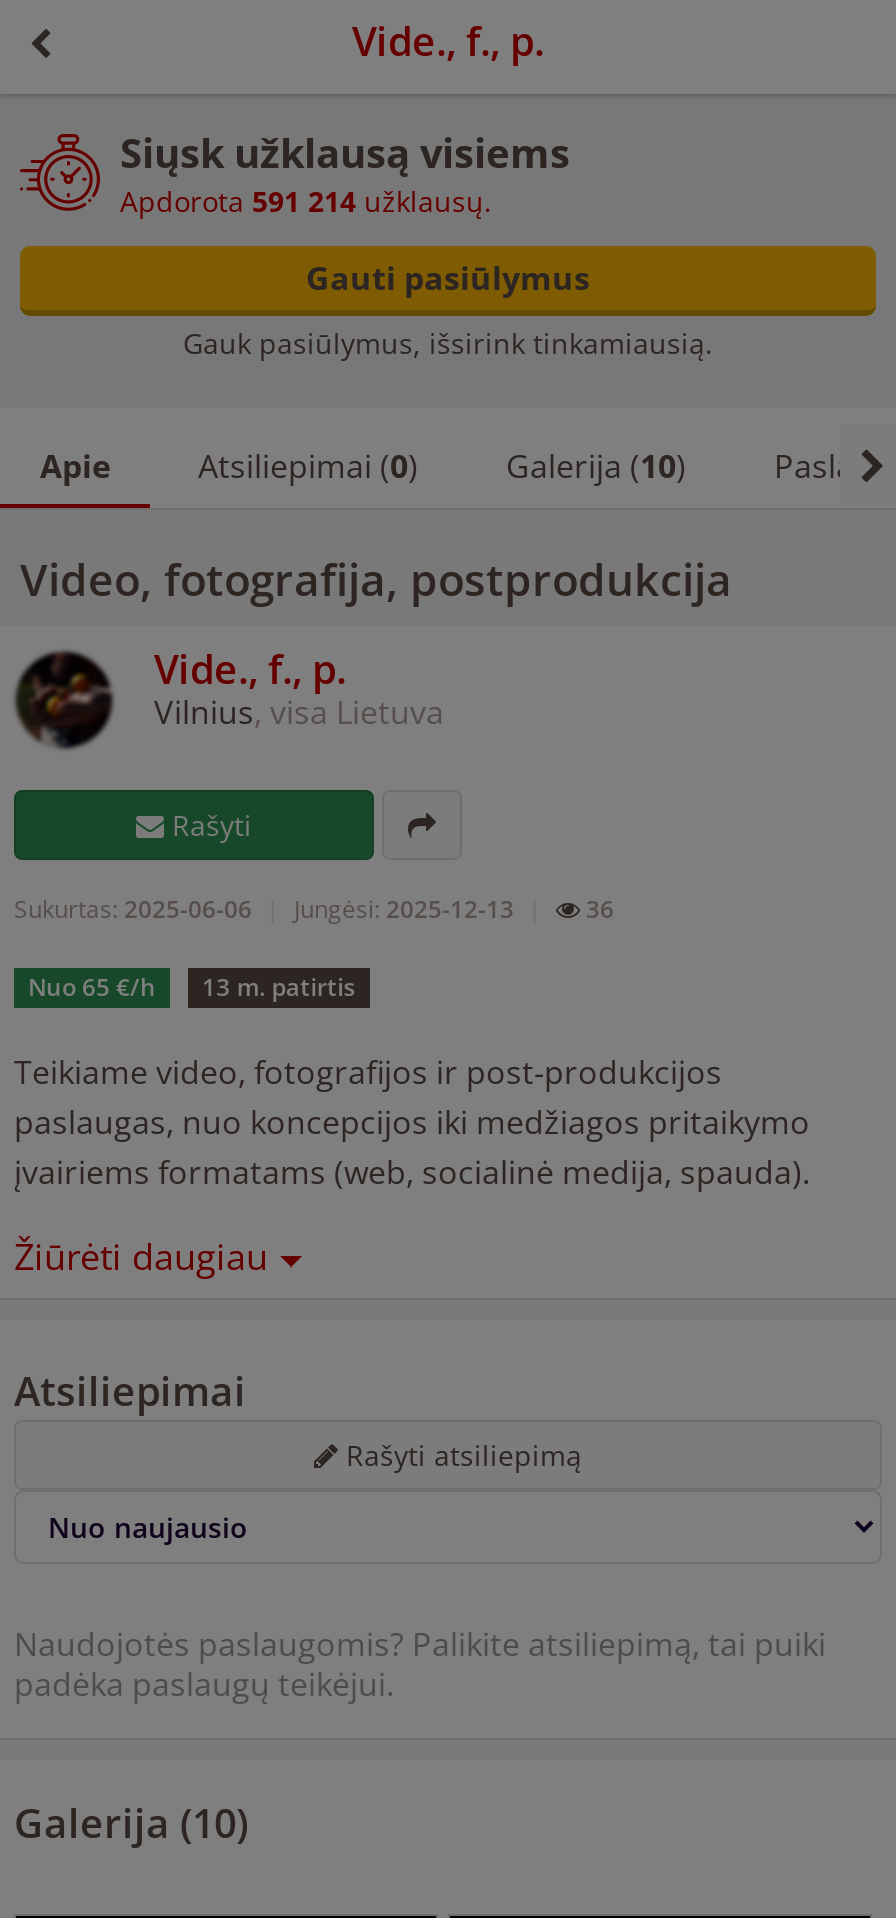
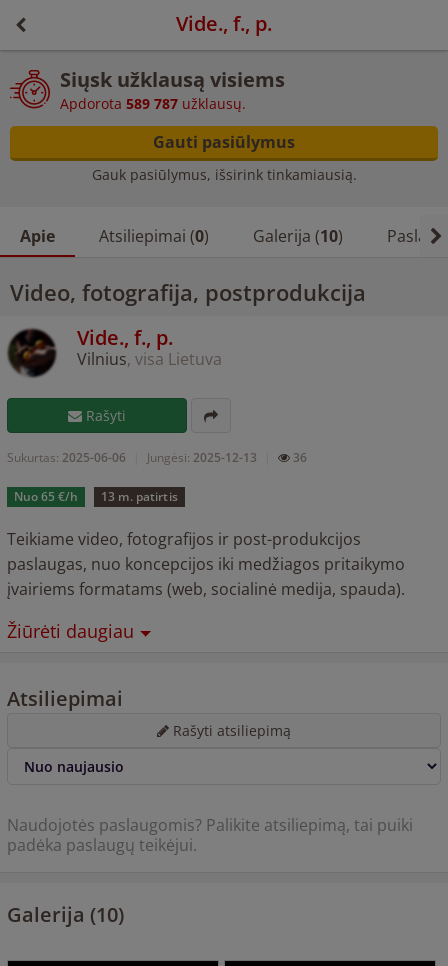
[120,182,492,220] Apdorota 591 214 užklausų. -> [60,94,246,113] Apdorota 589 787 užklausų.

